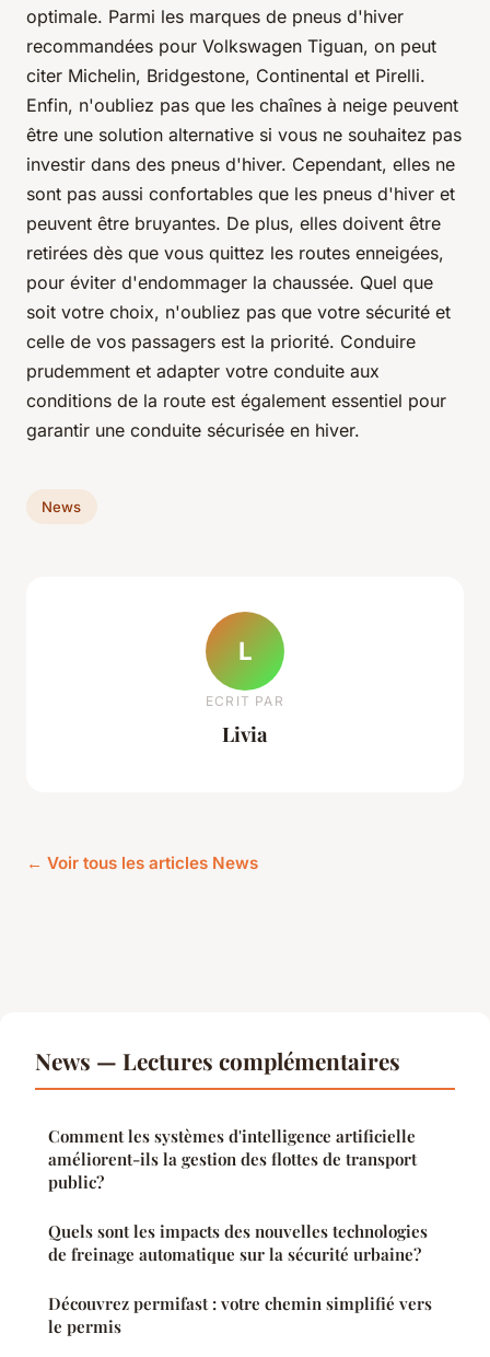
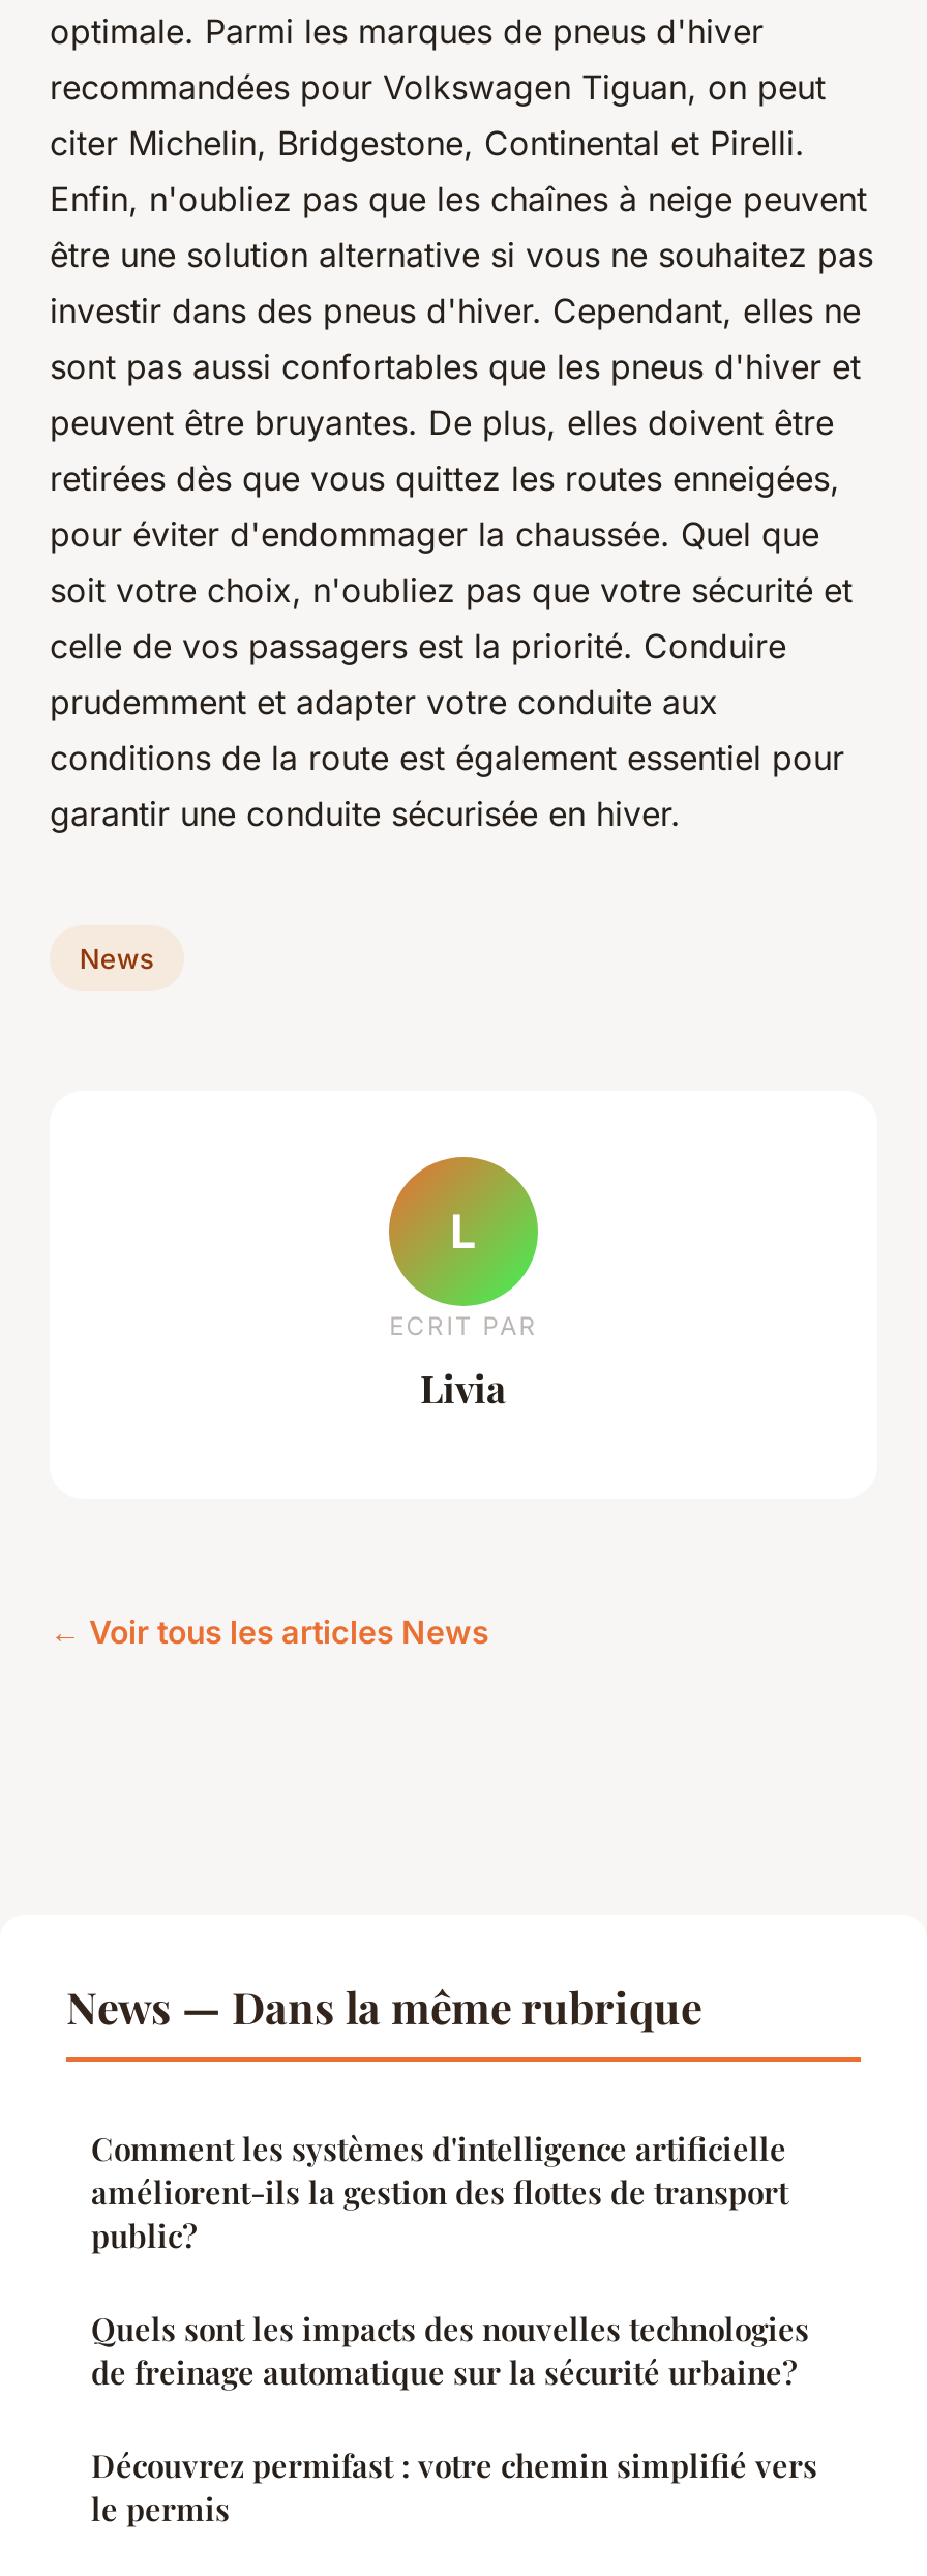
[35,1045,400,1076] News — Lectures complémentaires -> [66,1977,701,2035] News — Dans la même rubrique

